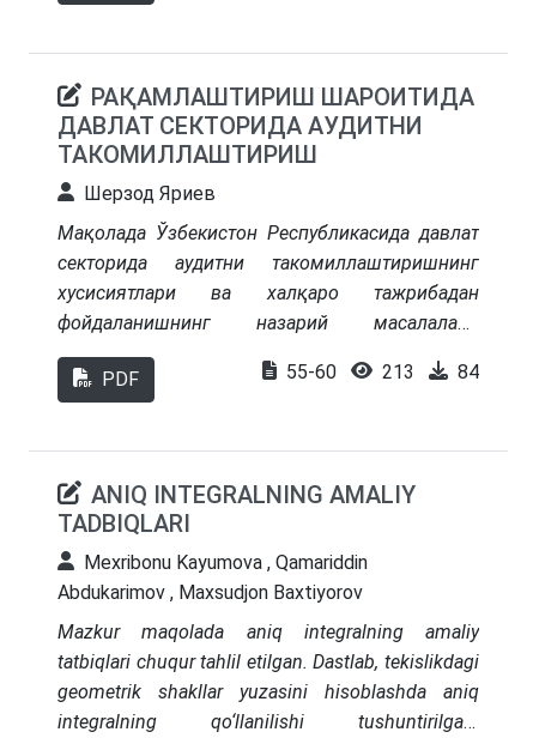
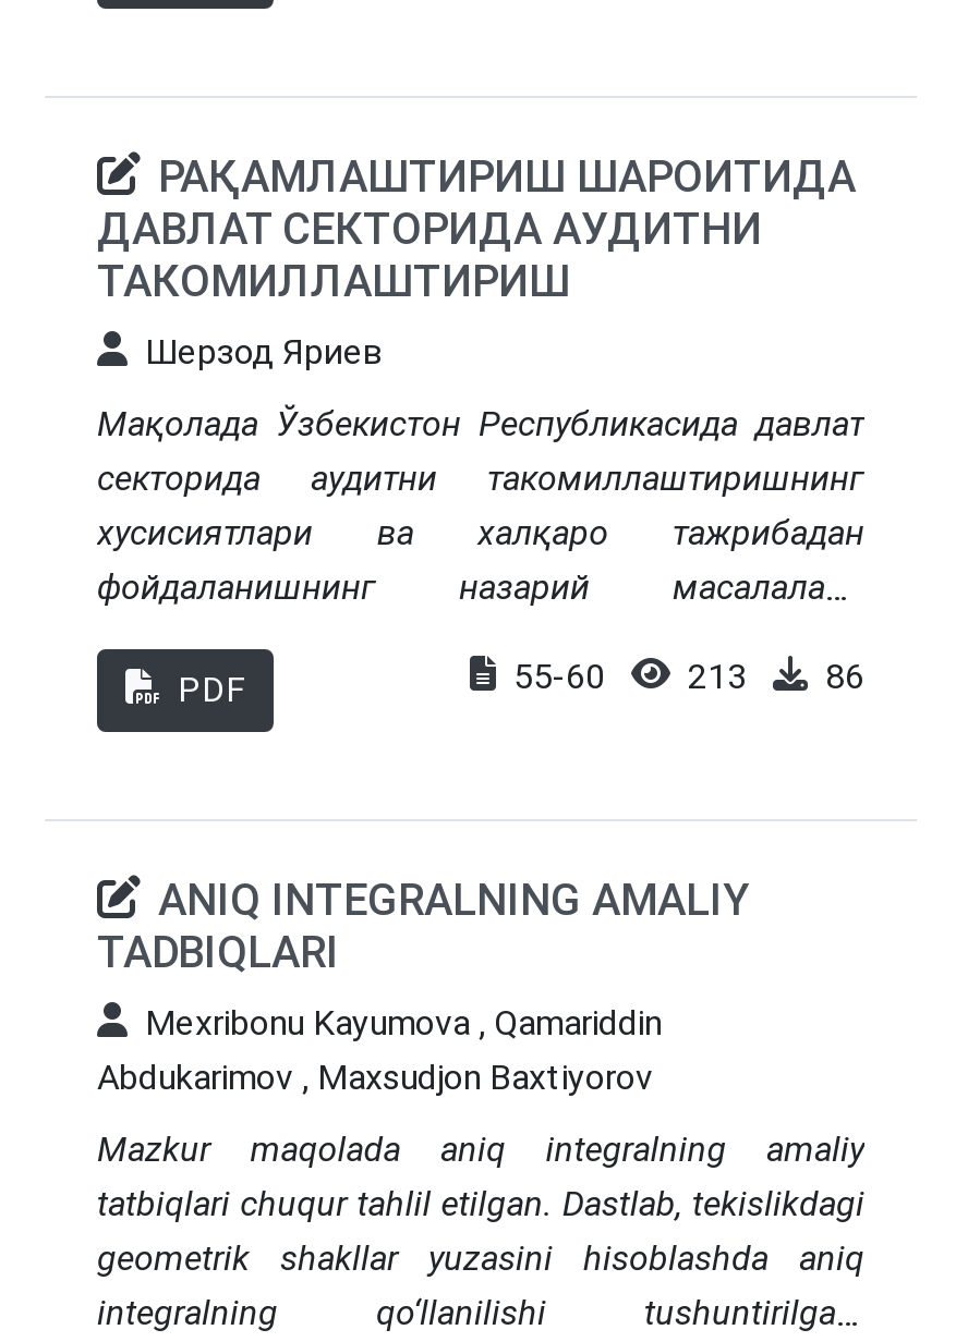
[286,361,479,384] 55-60 213 84 -> [513,656,864,698] 55-60 213 86

